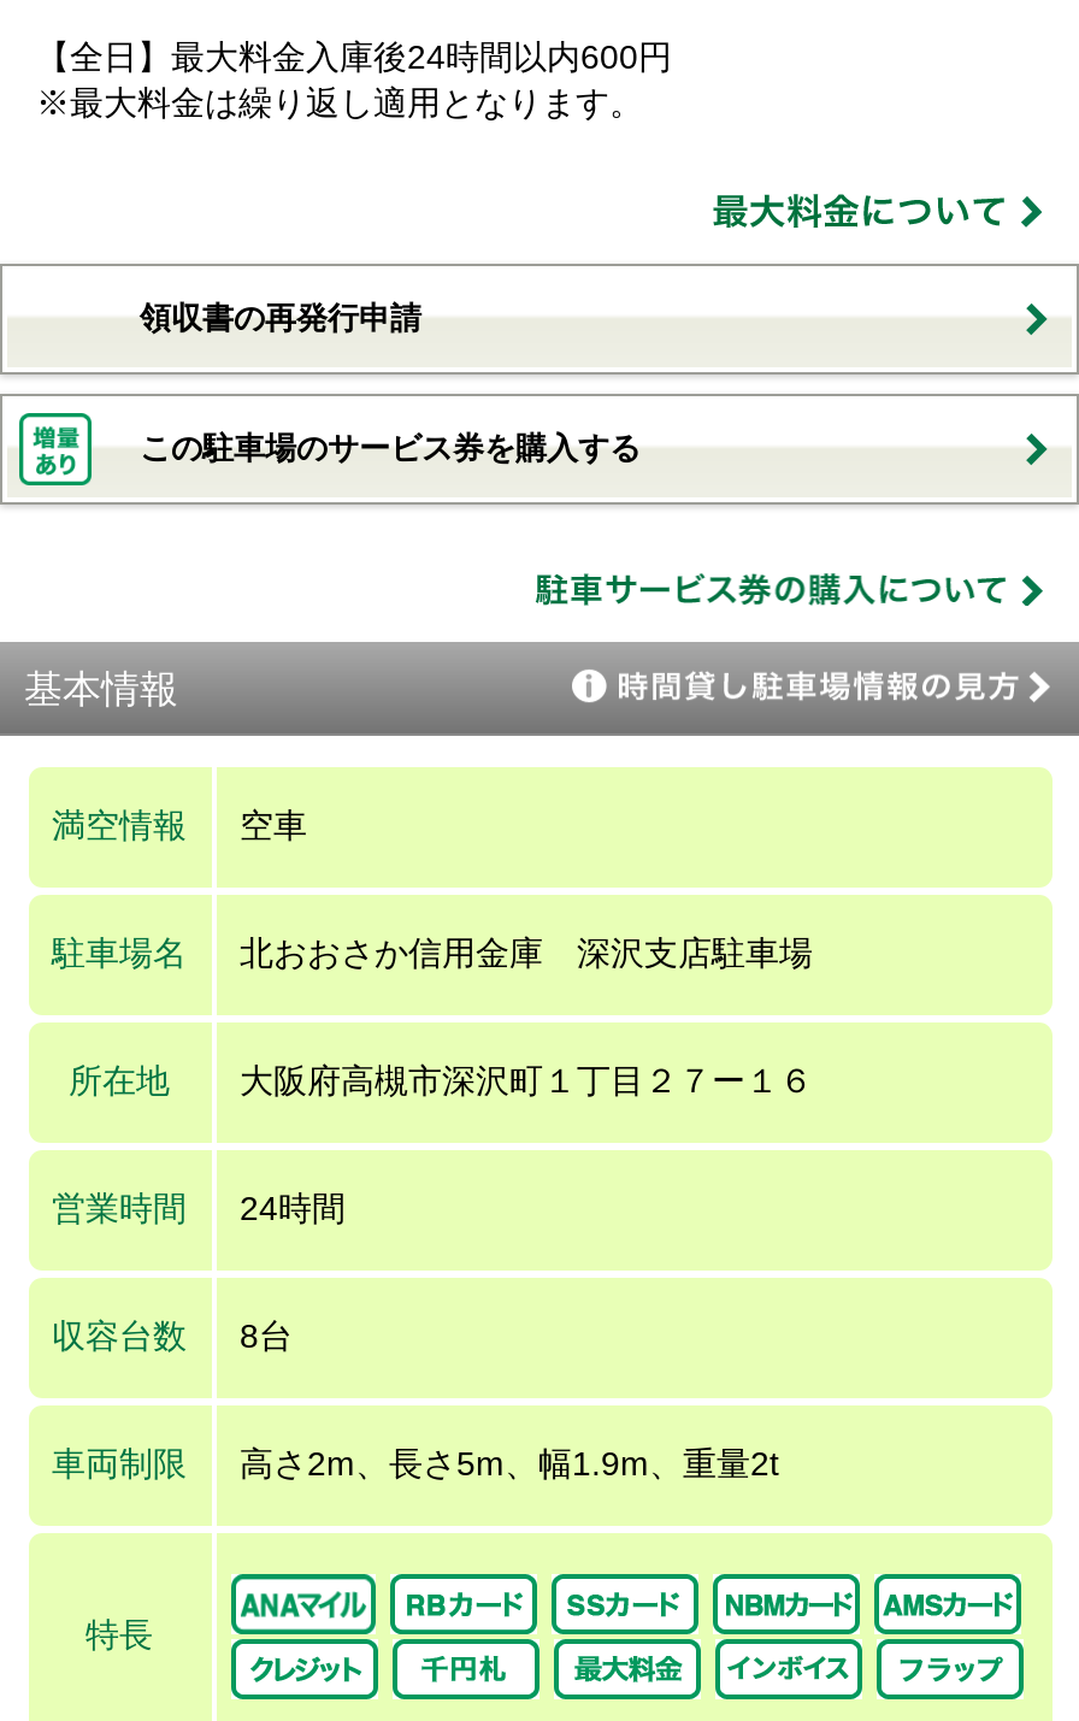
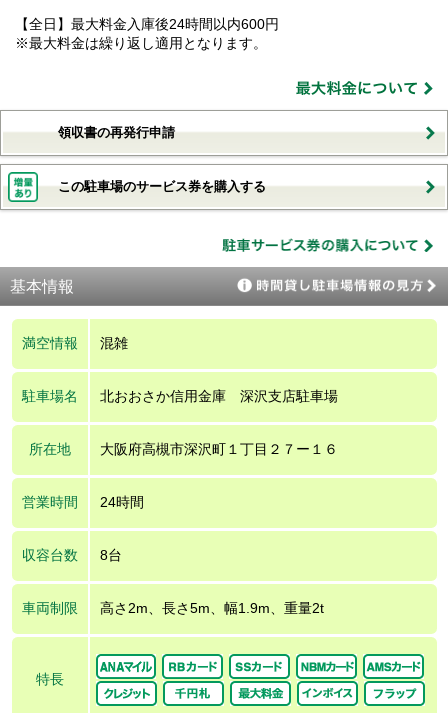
[240,805,307,843] 空車 -> [99,335,127,351] 混雑

